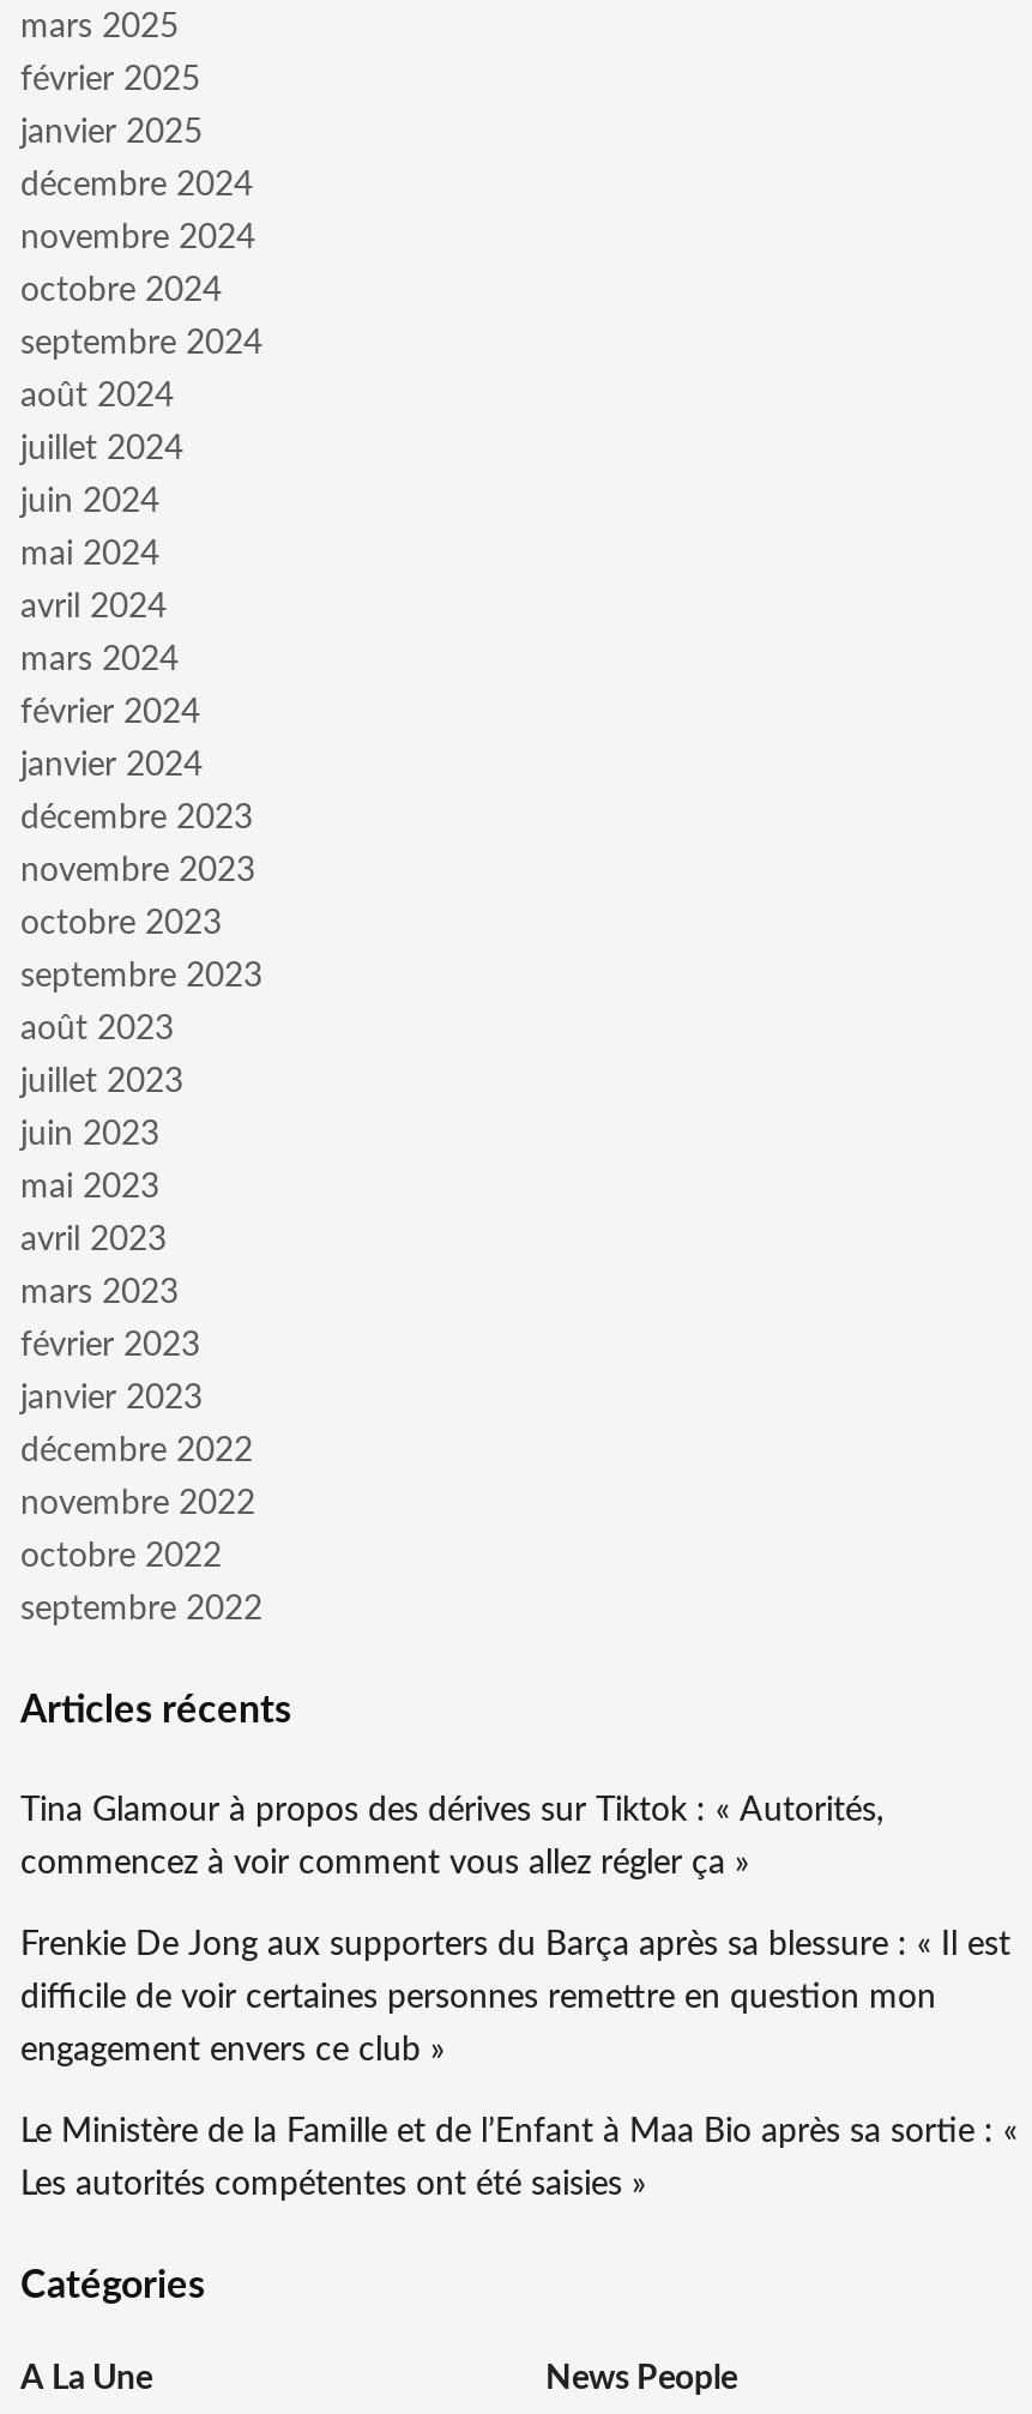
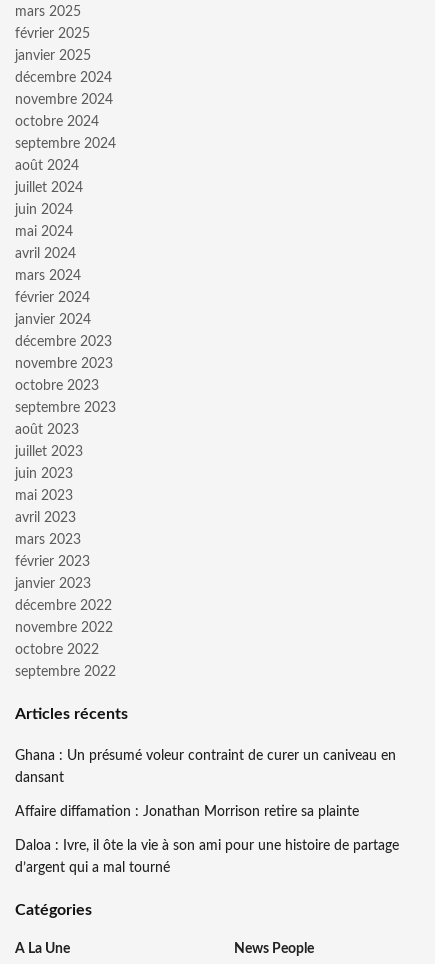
[20,1796,1018,2203] Tina Glamour à propos des dérives sur Tiktok : « Autorités, | commencez à voir comment vous allez régler ça » | Frenkie De Jong aux supporters du Barça après sa blessure : « Il est | difficile de voir certaines personnes remettre en question mon | engagement envers ce club » | Le Ministère de la Famille et de l’Enfant à Maa Bio après sa sortie : « | Les autorités compétentes ont été saisies » -> [15,749,399,875] Ghana : Un présumé voleur contraint de curer un caniveau en | dansant | Affaire diffamation : Jonathan Morrison retire sa plainte | Daloa : Ivre, il ôte la vie à son ami pour une histoire de partage | d’argent qui a mal tourné

